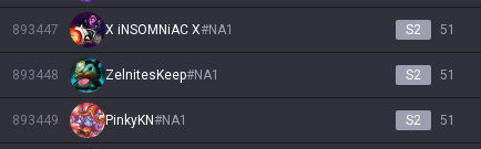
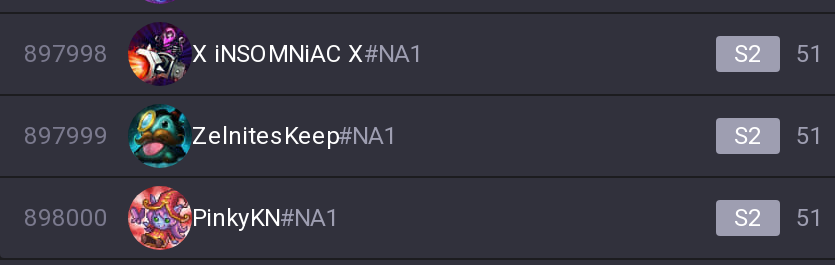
[12,22,59,38] 893447 -> [24,40,108,68] 897998
[12,67,59,83] 893448 -> [24,122,108,150] 897999
[12,113,59,128] 893449 -> [24,204,108,232] 898000

